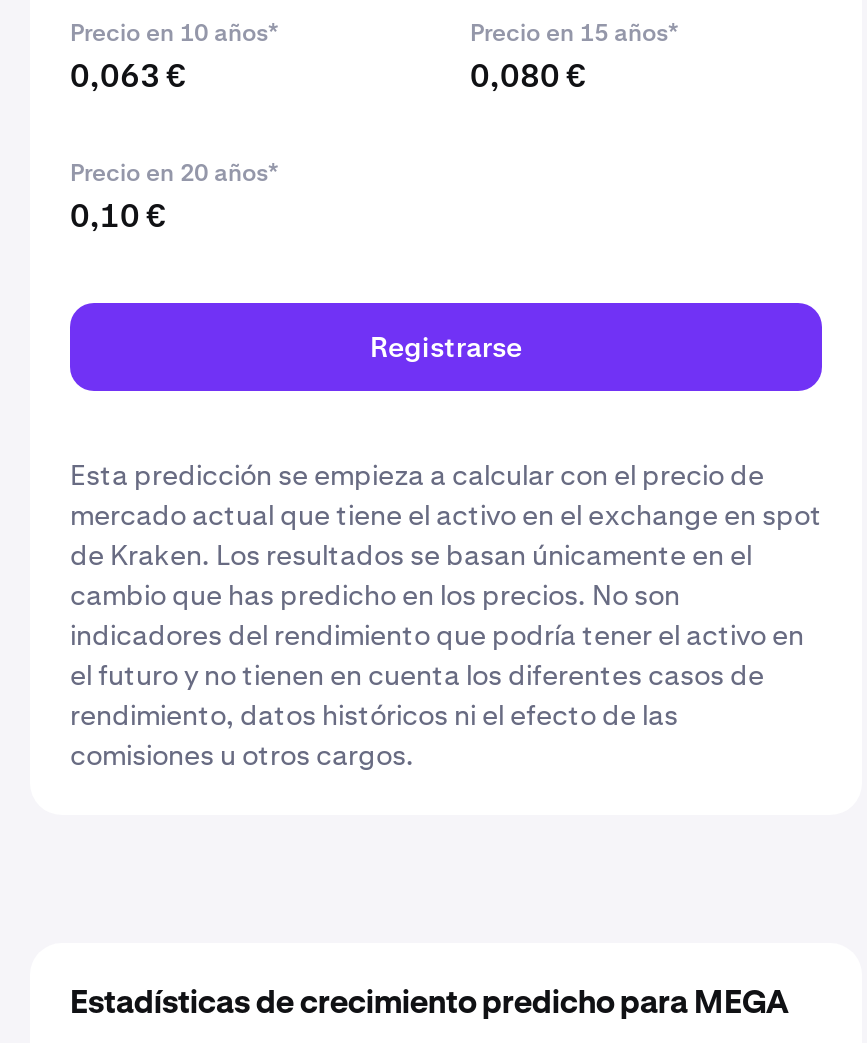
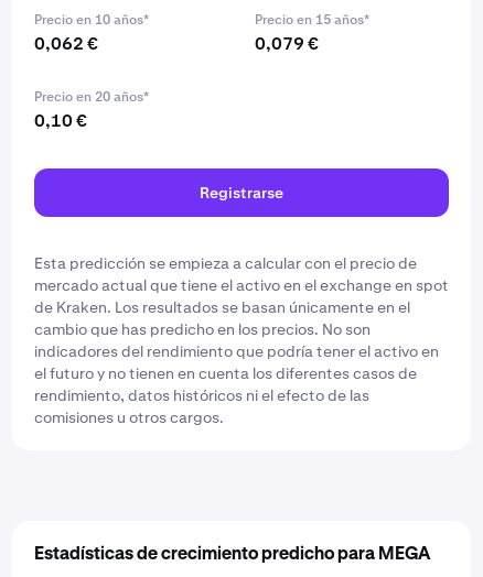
[70,55,186,97] 0,063 € -> [34,32,98,55] 0,062 €
[470,55,586,97] 0,080 € -> [255,32,319,55] 0,079 €

